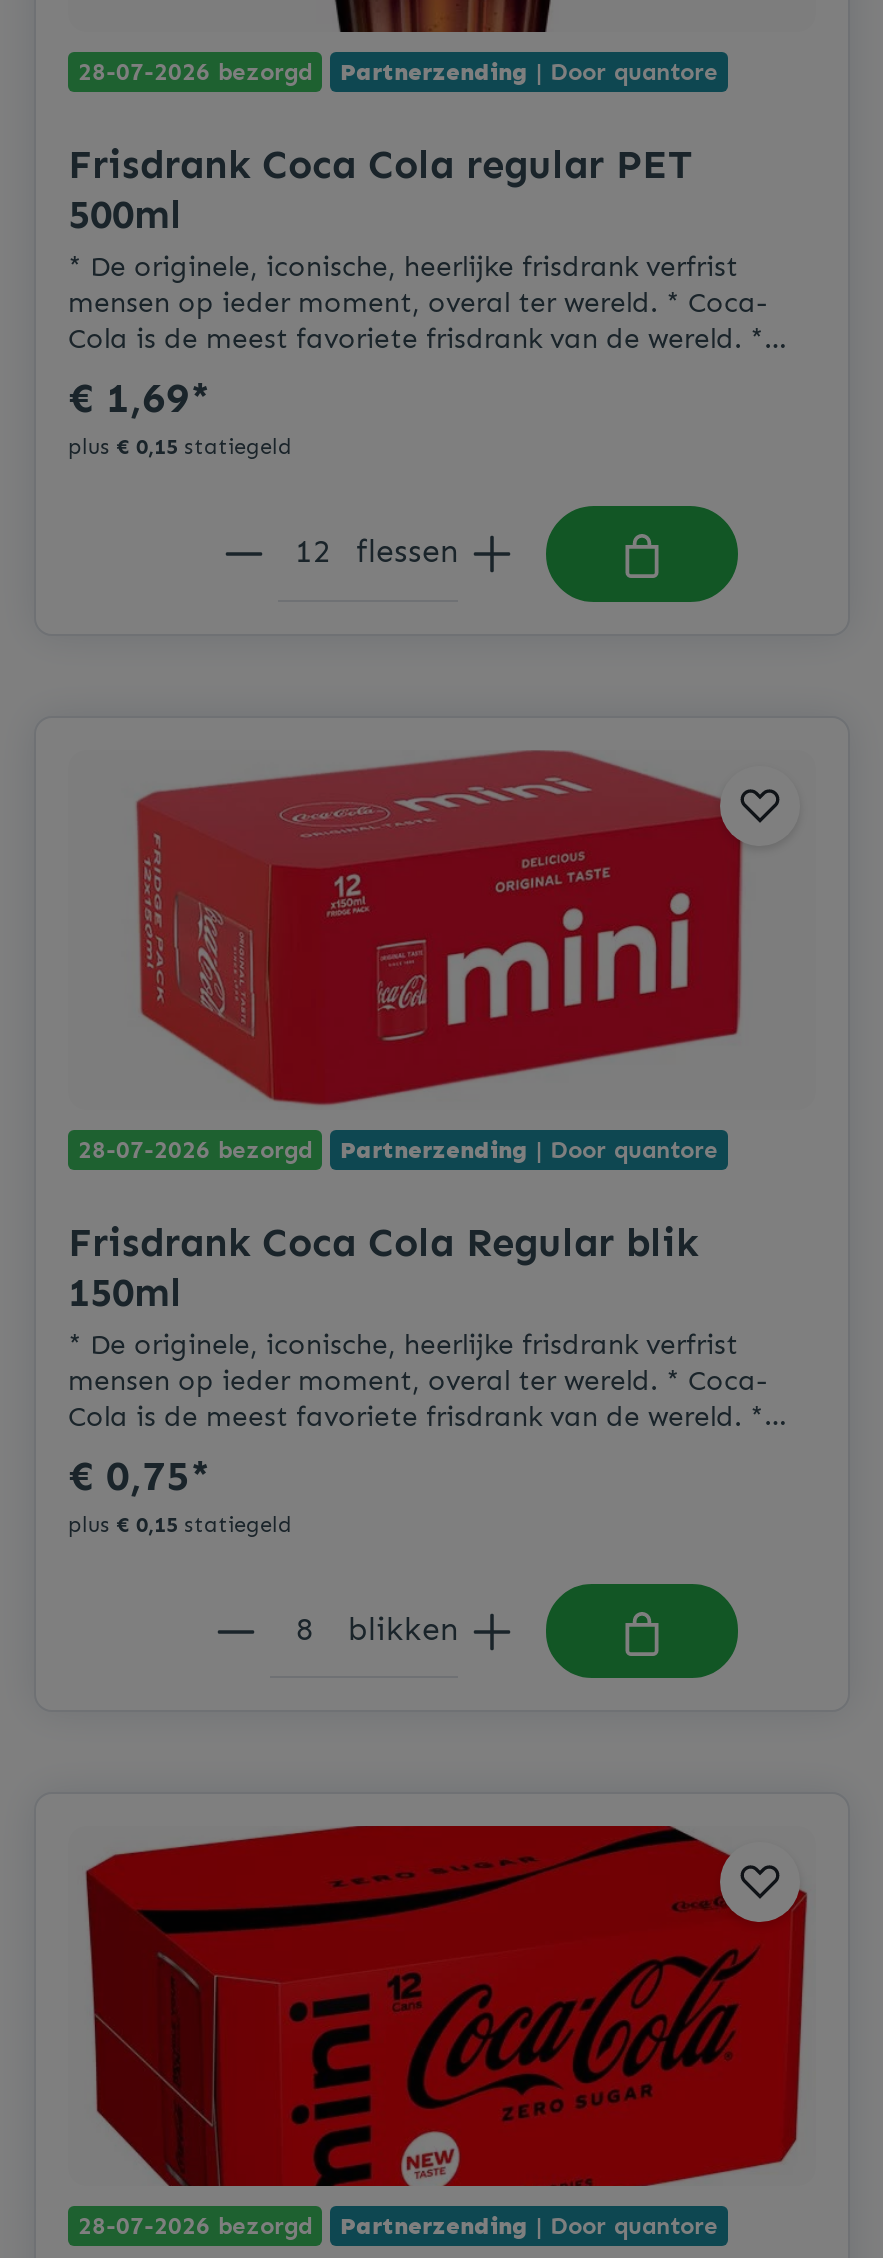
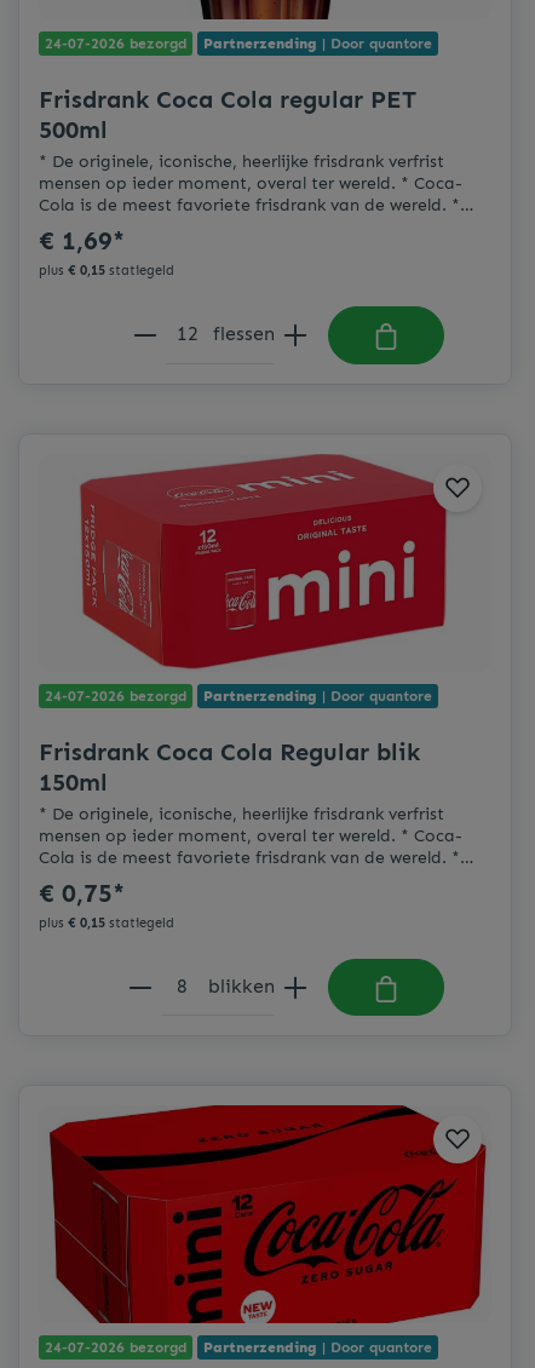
[78,58,312,86] 28-07-2026 bezorgd -> [45,35,186,52] 24-07-2026 bezorgd
[78,1135,312,1163] 28-07-2026 bezorgd -> [45,687,186,704] 24-07-2026 bezorgd
[78,2213,312,2241] 28-07-2026 bezorgd -> [45,1339,186,1356] 24-07-2026 bezorgd

